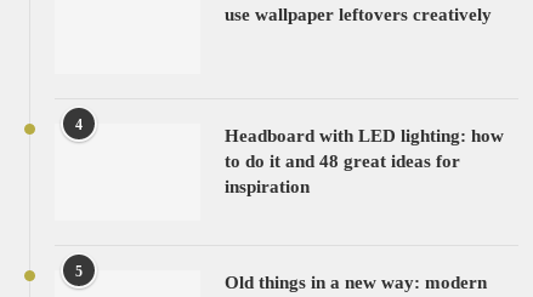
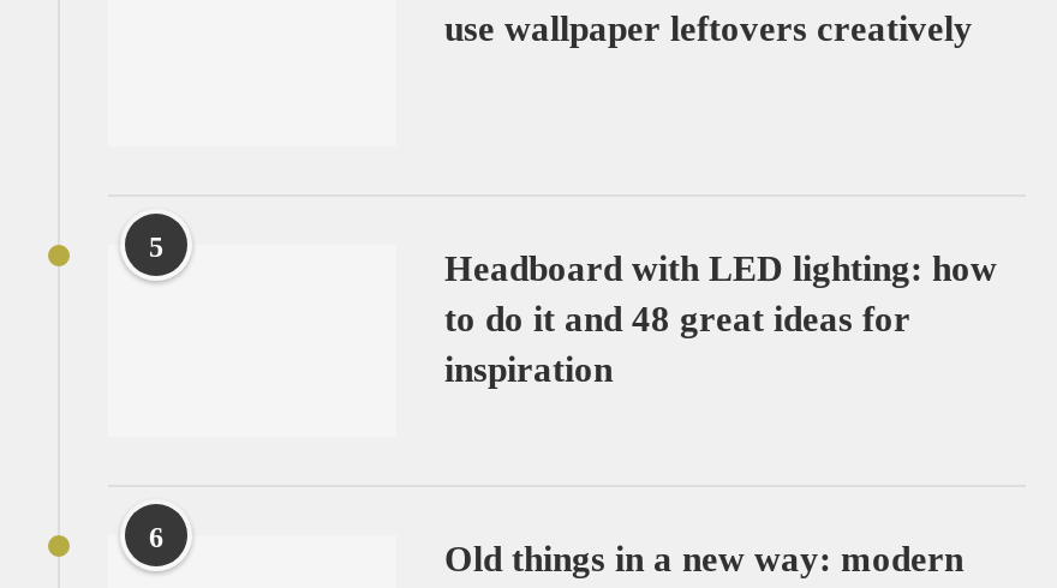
[75,116,83,133] 4 -> [149,231,163,264] 5
[75,263,83,280] 5 -> [149,521,163,555] 6

